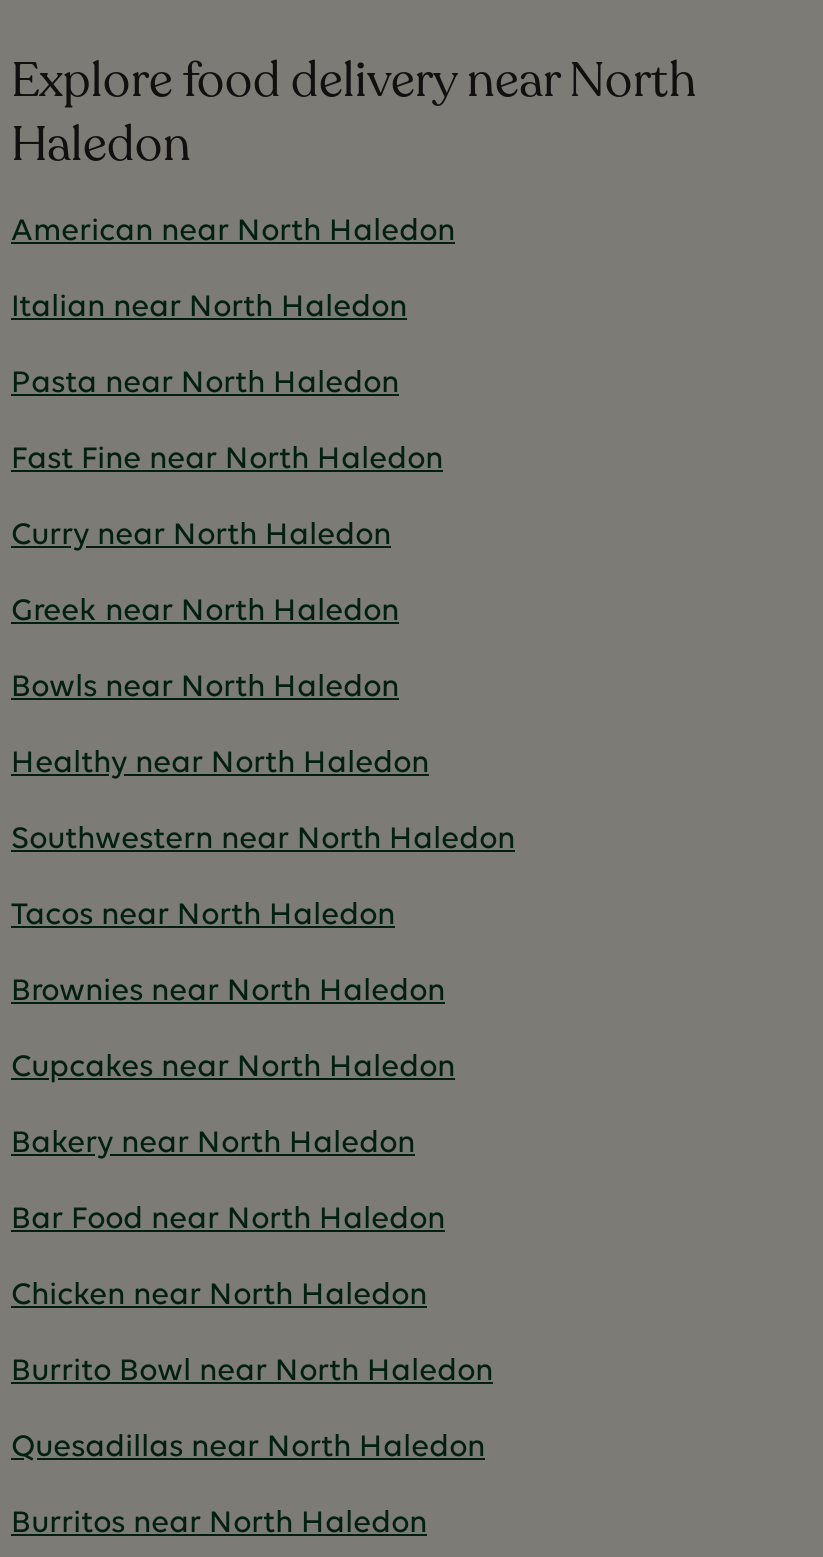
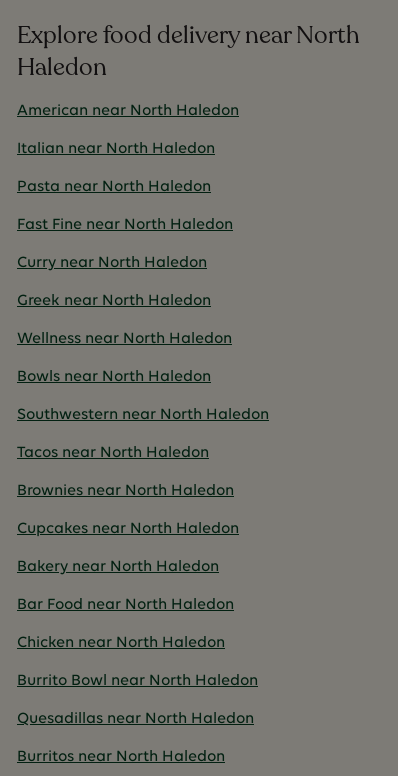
none -> [17,331,232,347] Wellness near North Haledon
moved [11,672,399,704] -> [17,369,211,385]: Bowls near North Haledon
[11,748,429,780] Healthy near North Haledon -> none

